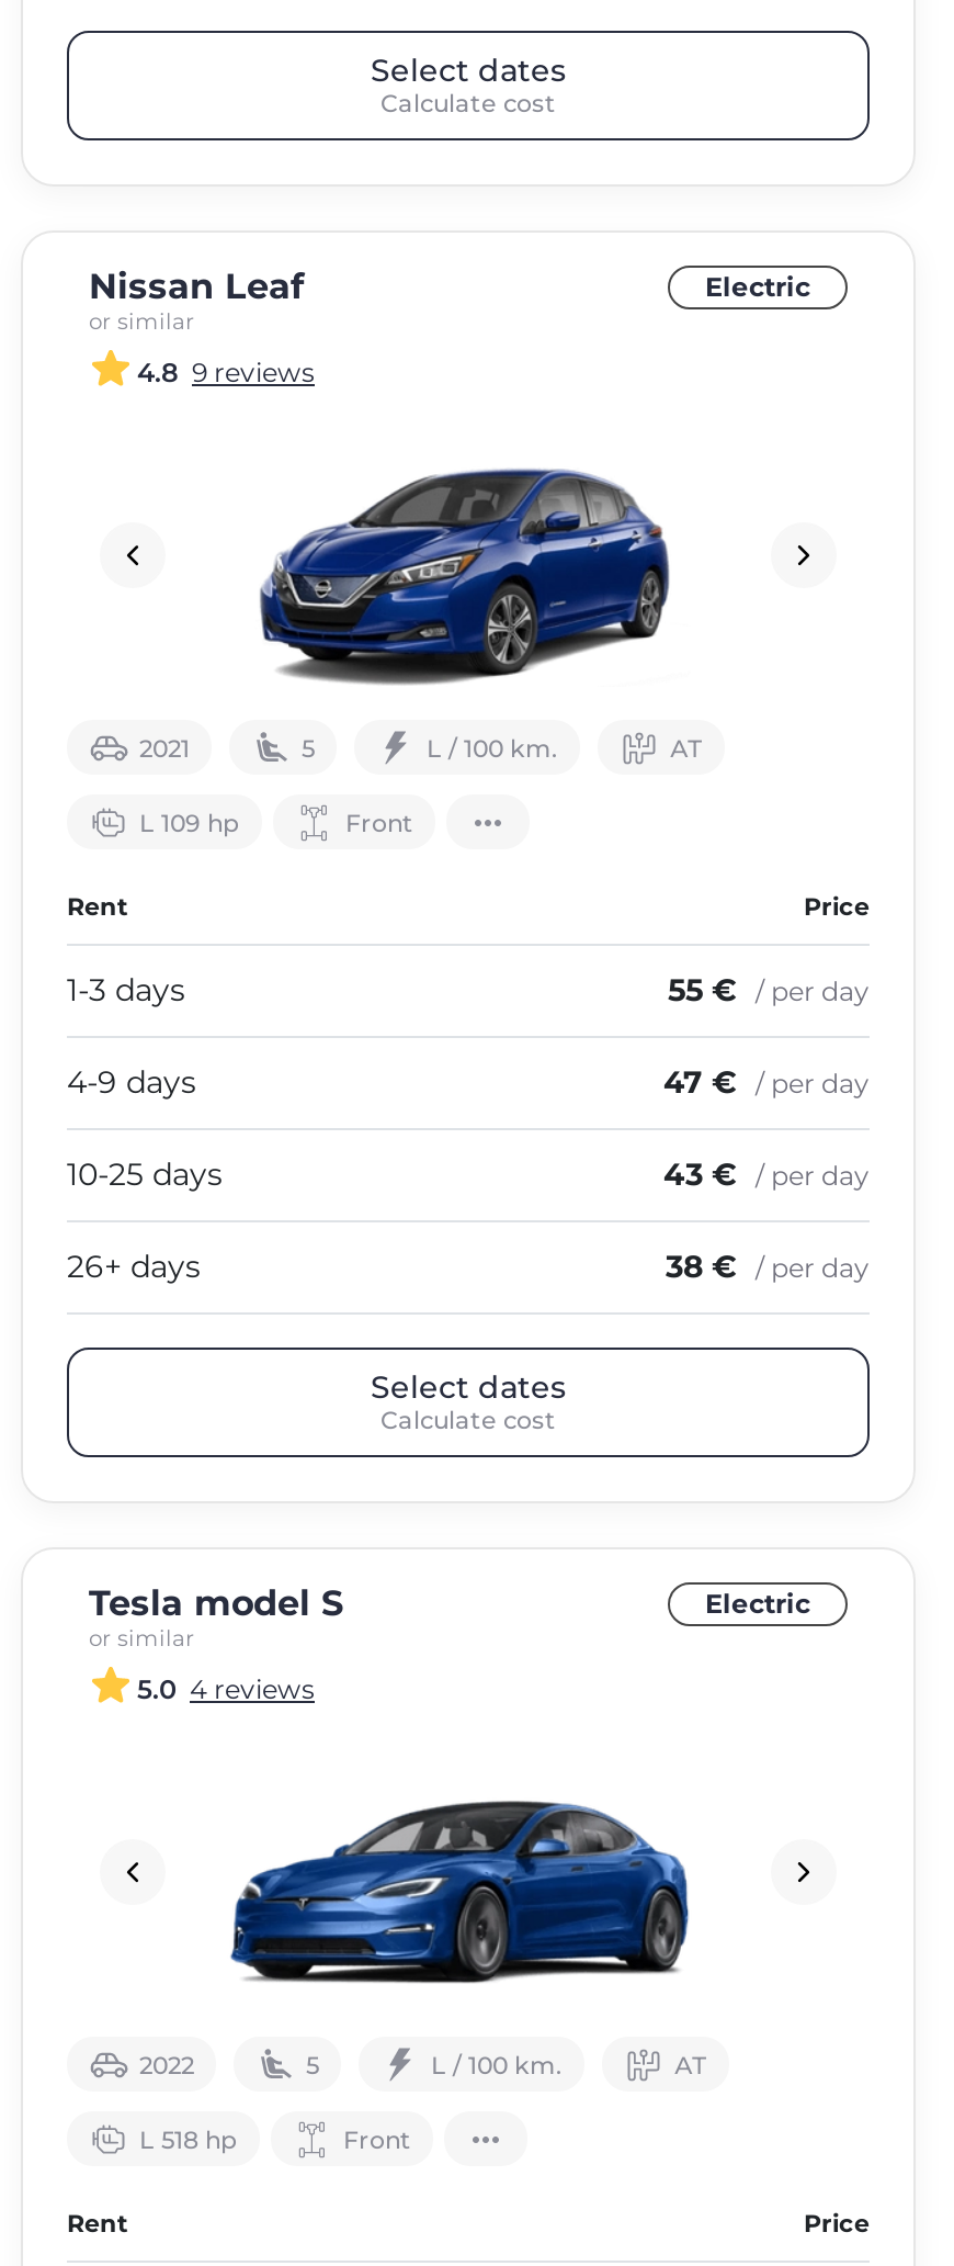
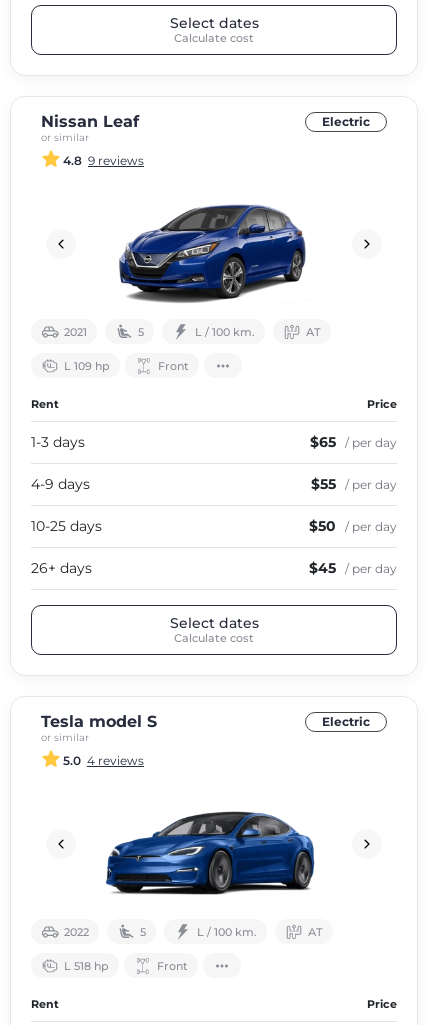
[668,970,870,1010] 55 € / per day -> [310,433,397,451] $65 / per day
[663,1062,870,1102] 47 € / per day -> [311,475,397,493] $55 / per day
[663,1154,870,1194] 43 € / per day -> [309,517,397,535] $50 / per day
[666,1247,870,1286] 38 € / per day -> [309,559,397,577] $45 / per day

